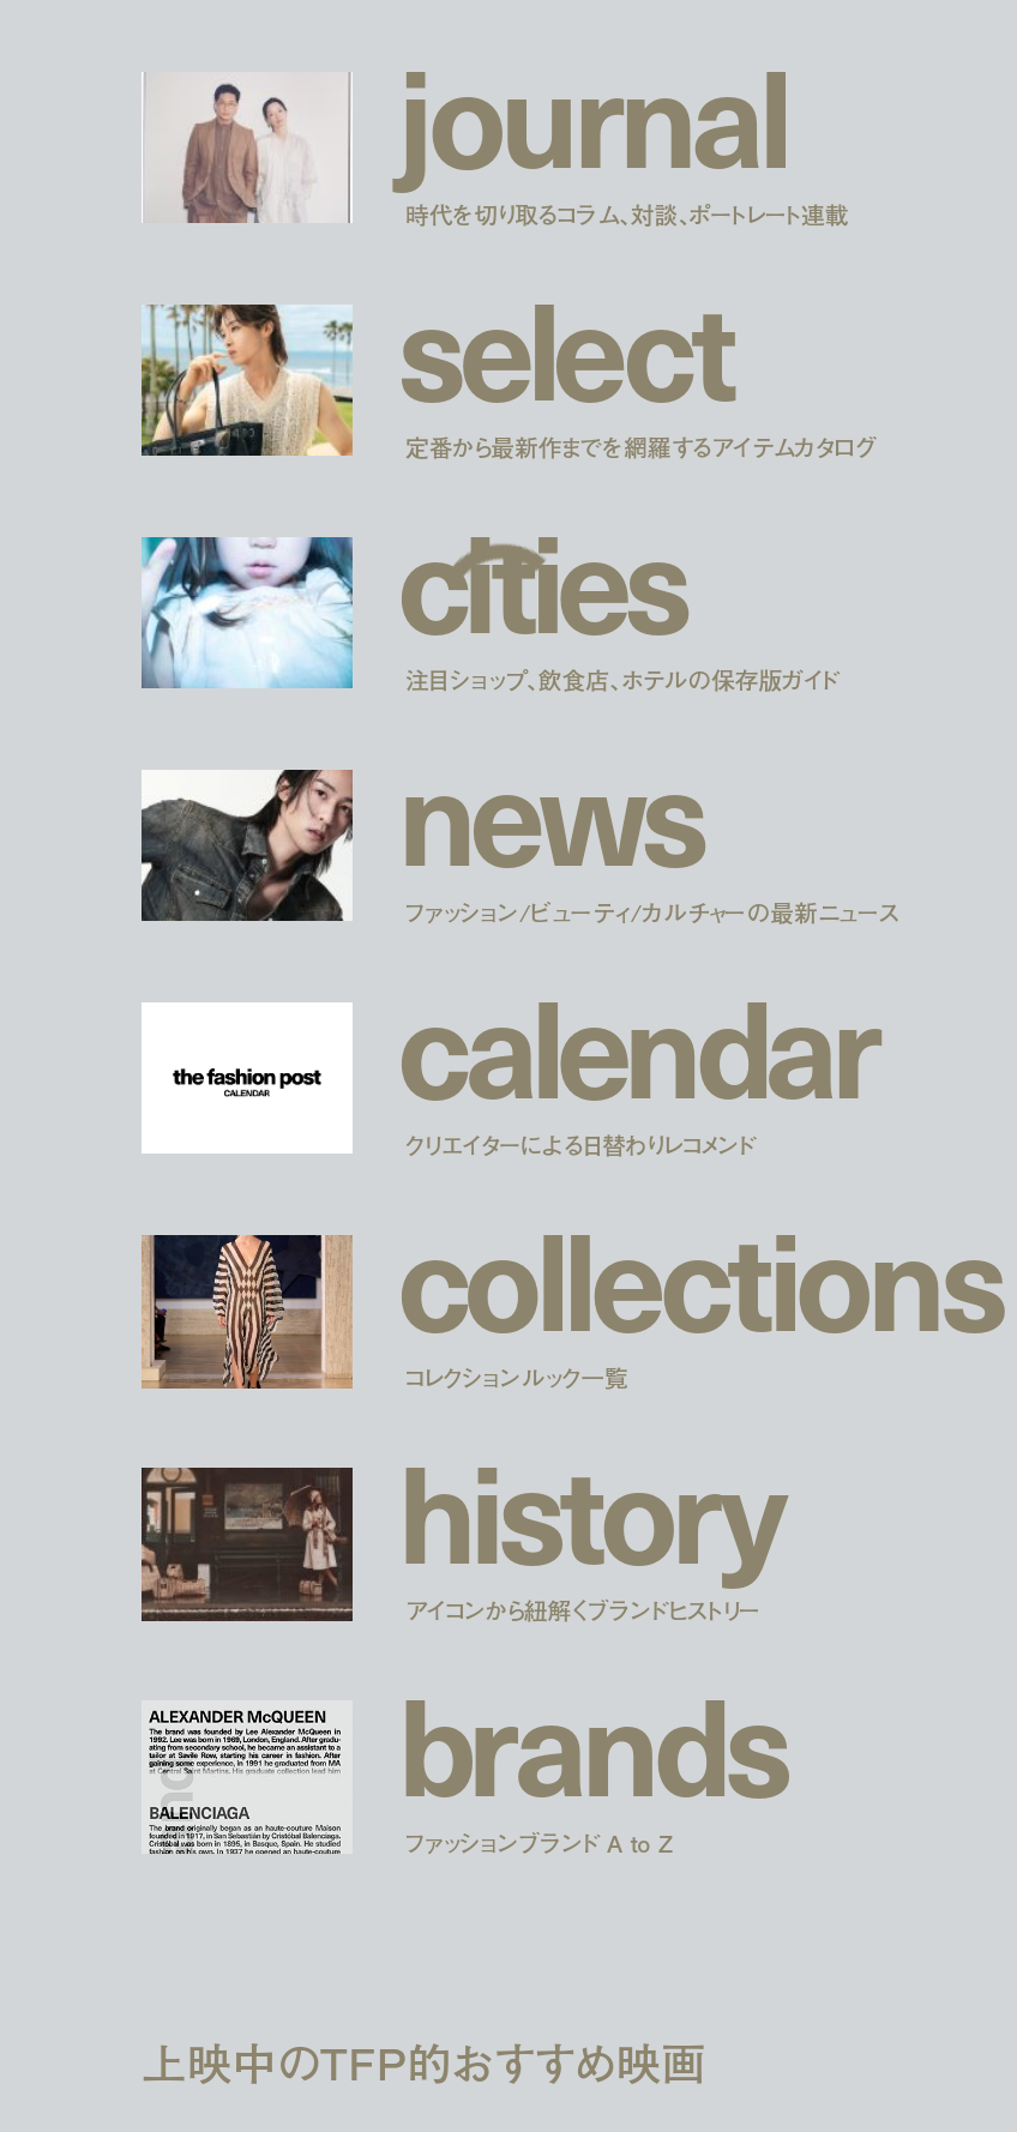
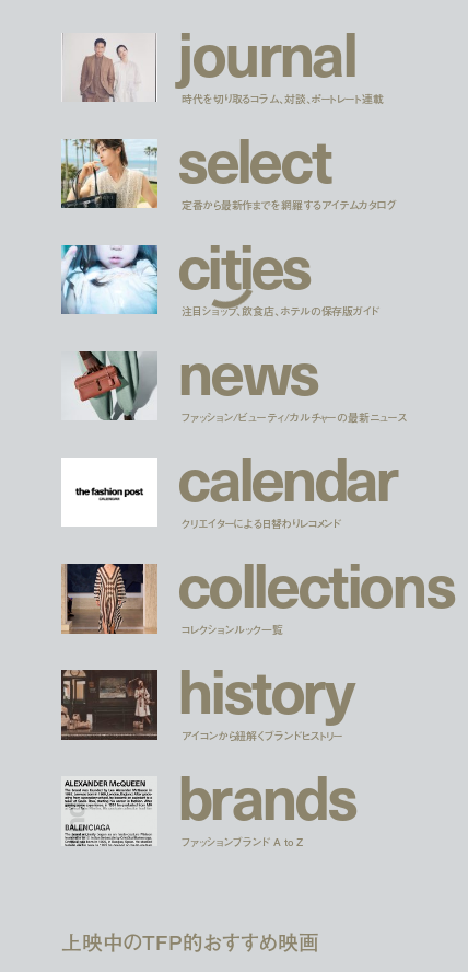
[139,767,353,923] [image] -> [61,350,156,420] [image]

